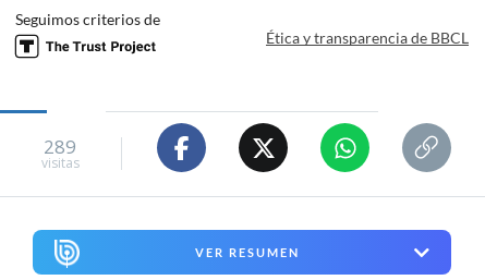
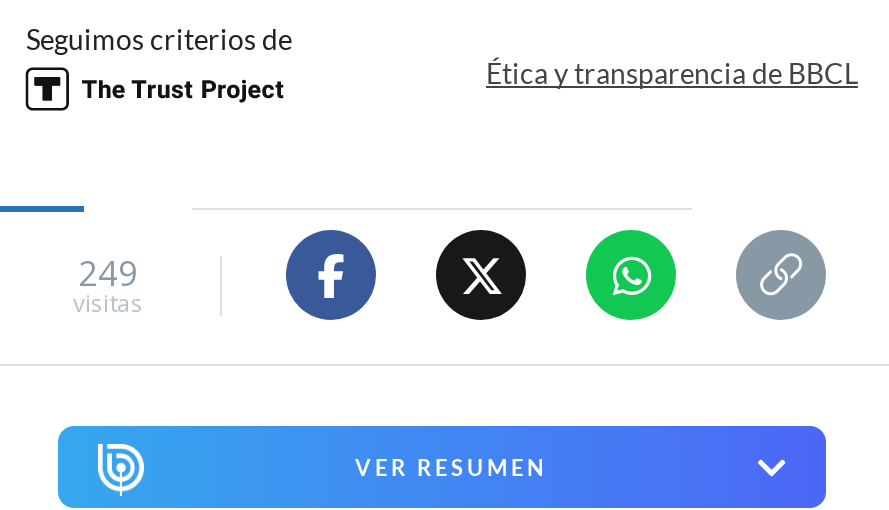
[44,134,76,159] 289 -> [78,250,138,296] 249

